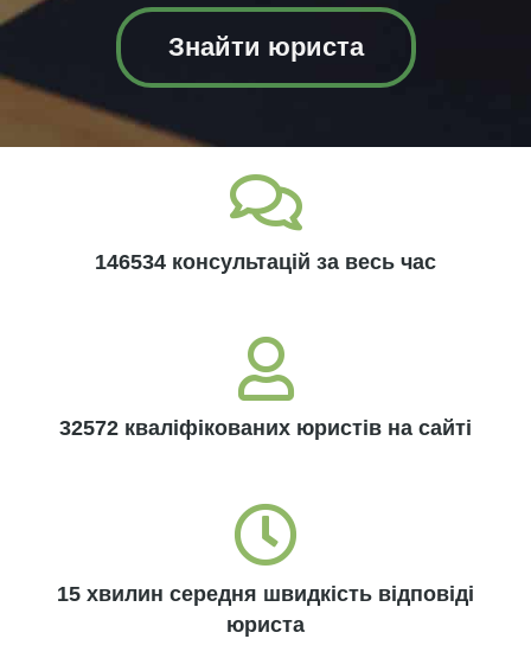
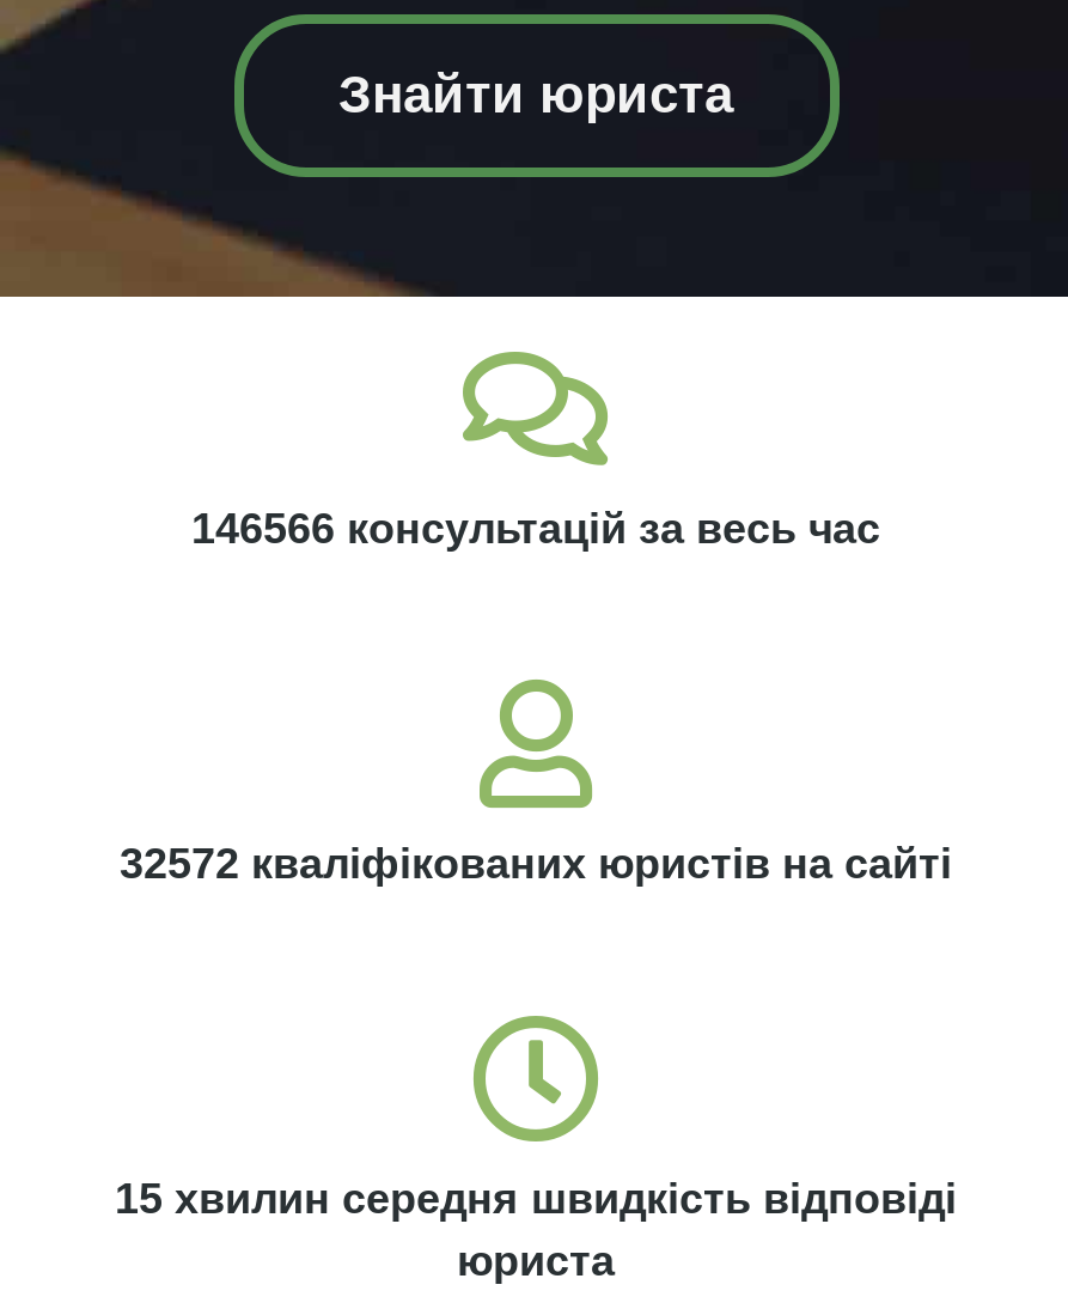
[95,250,436,274] 146534 консультацій за весь час -> [191,505,880,553] 146566 консультацій за весь час

